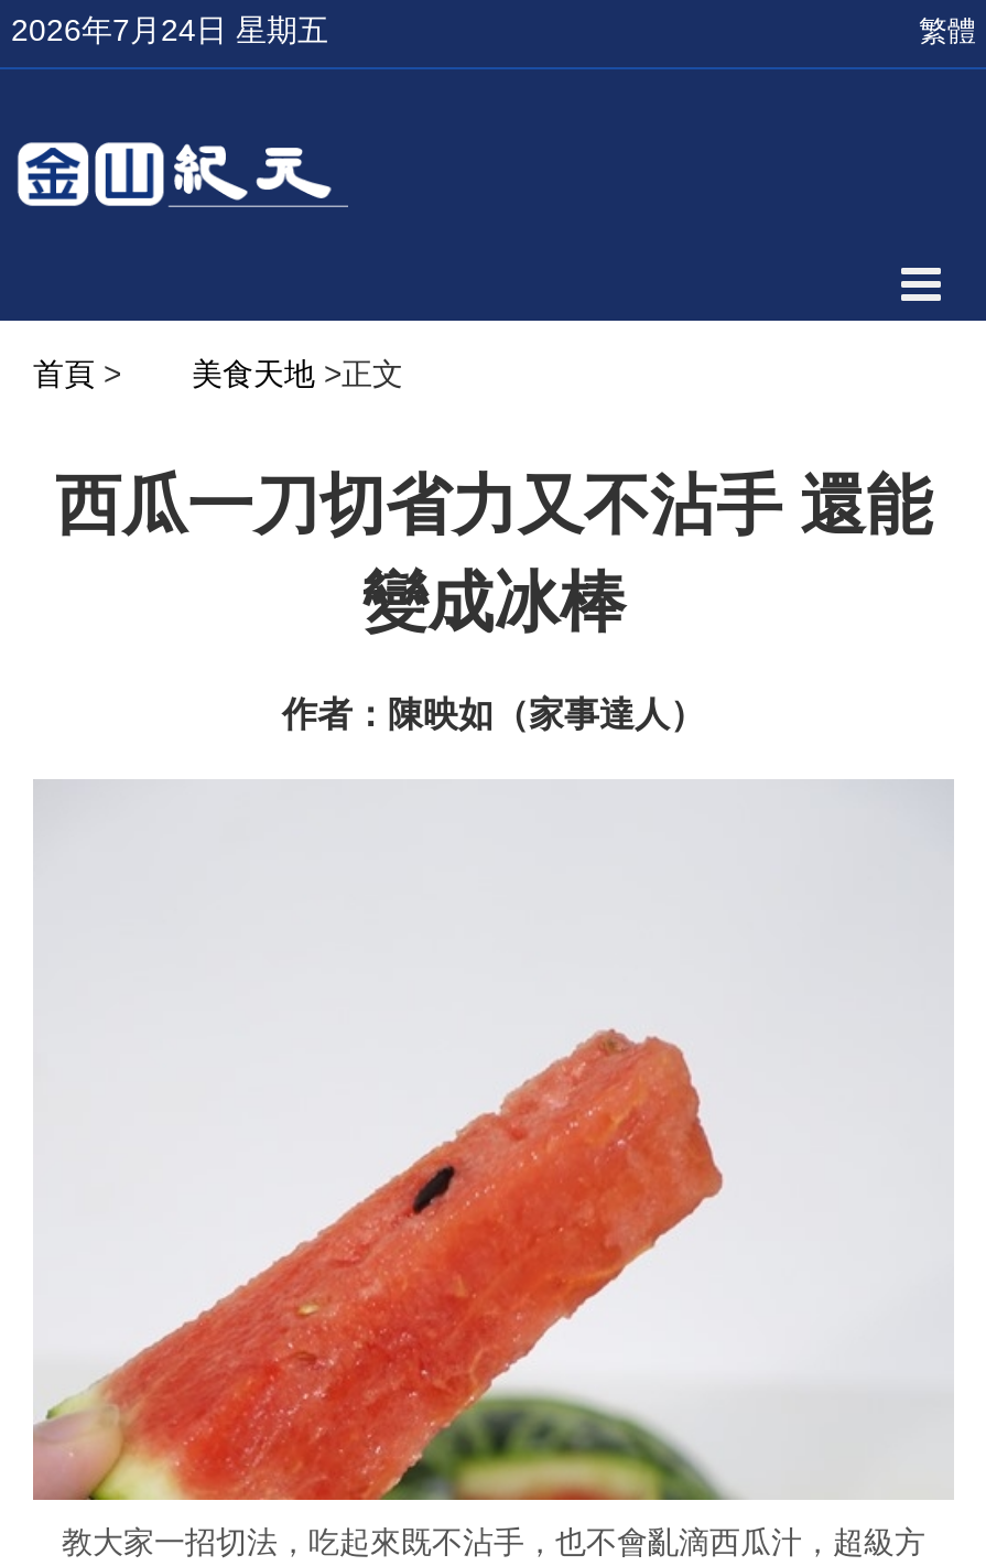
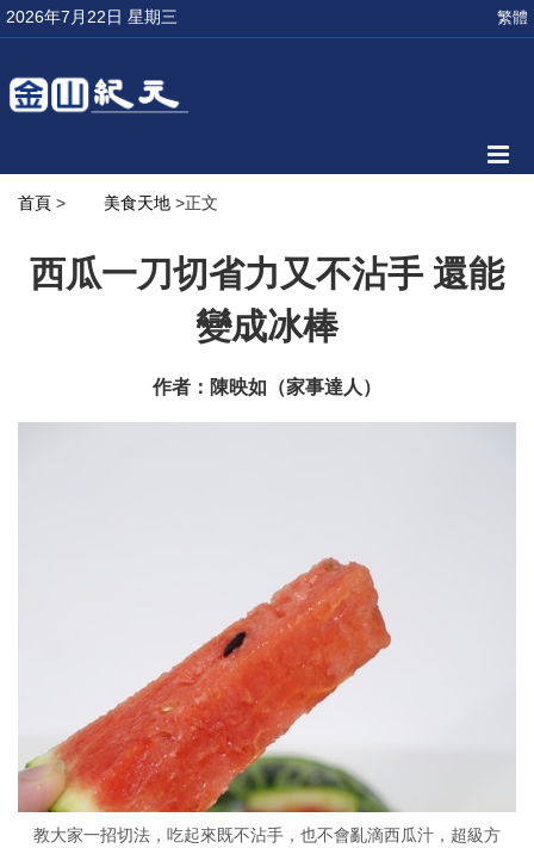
[11,12,328,47] 2026年7月24日 星期五 -> [6,7,178,26] 2026年7月22日 星期三

